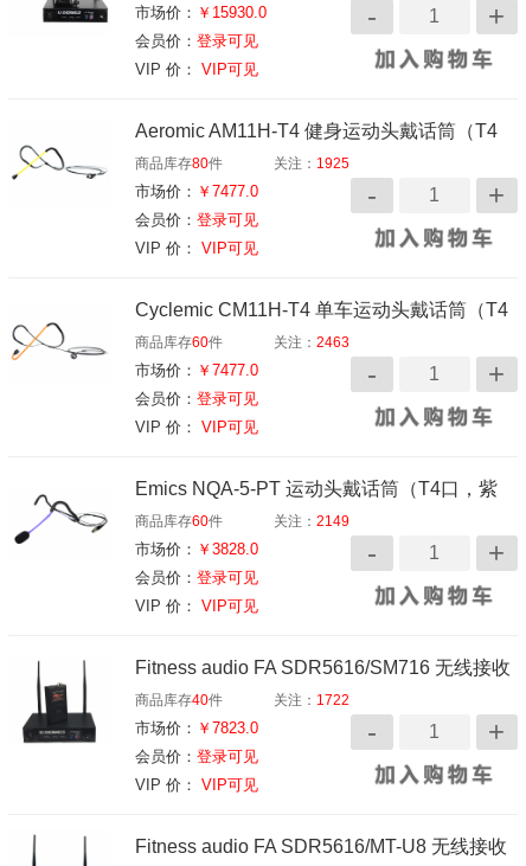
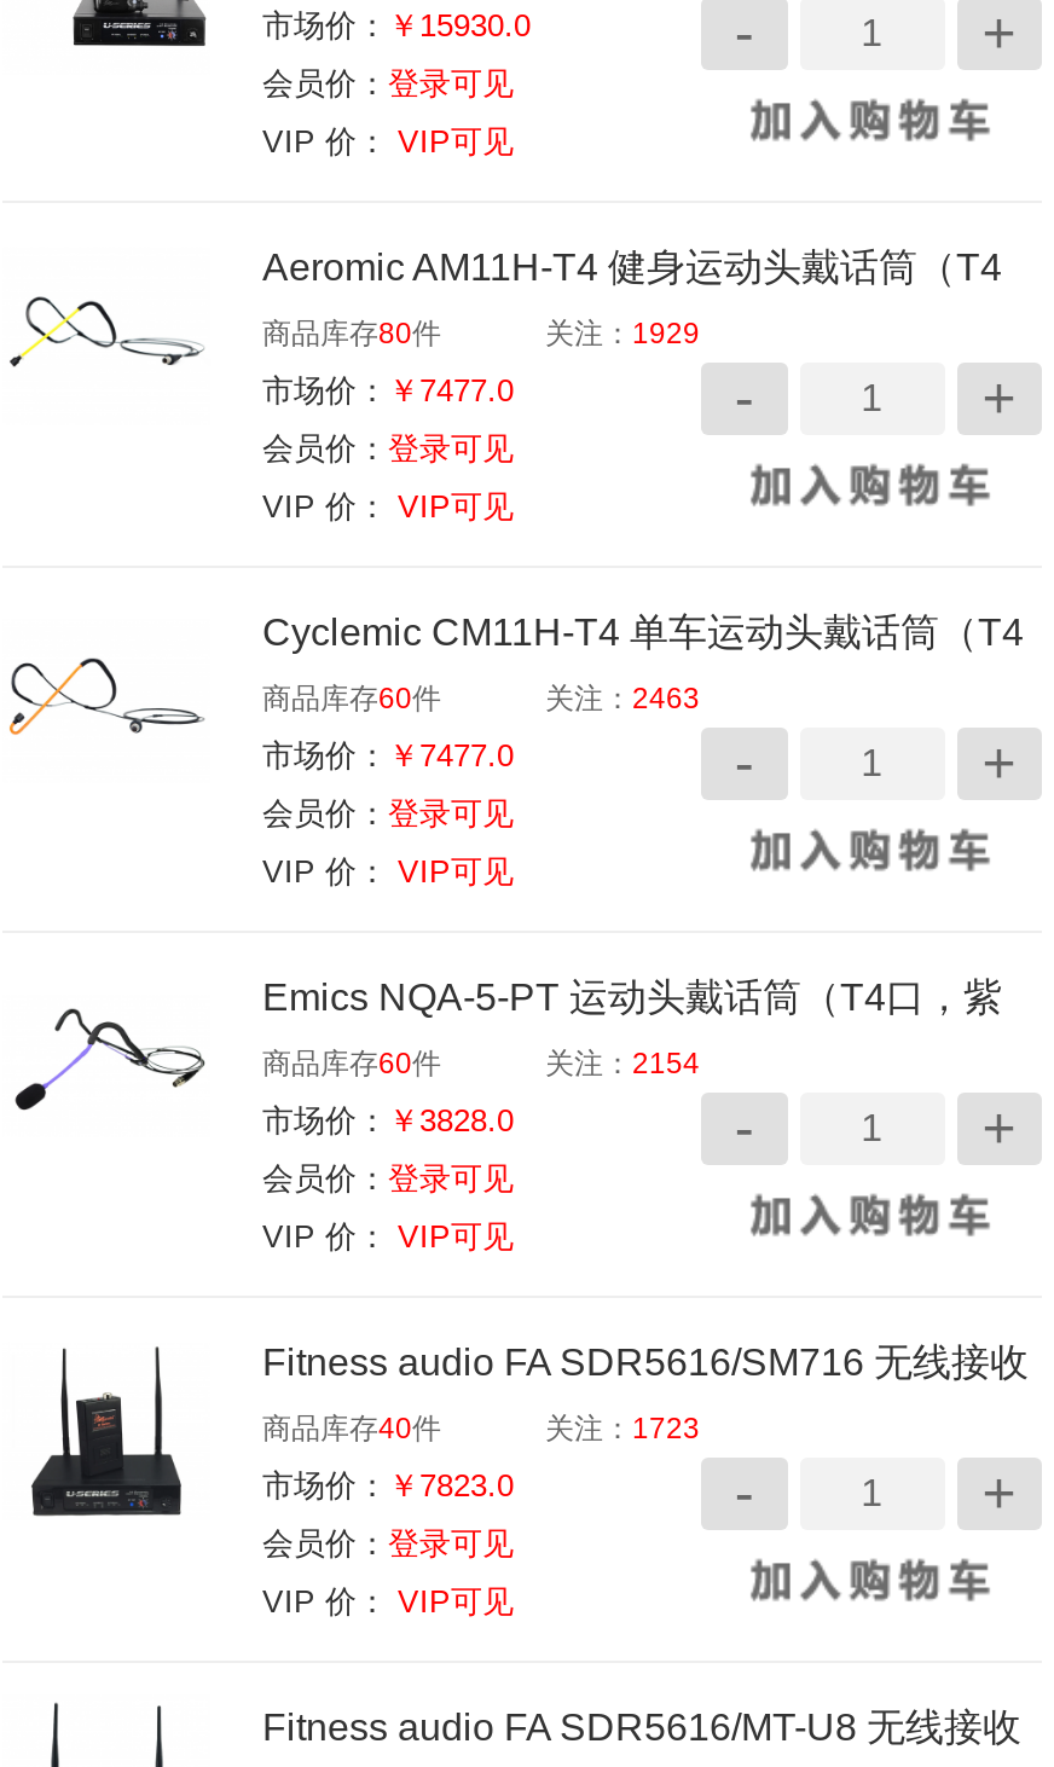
[274,156,350,172] 关注：1925 -> [545,317,700,351] 关注：1929
[274,513,350,530] 关注：2149 -> [545,1047,700,1081] 关注：2154
[274,692,350,709] 关注：1722 -> [545,1412,700,1446] 关注：1723

